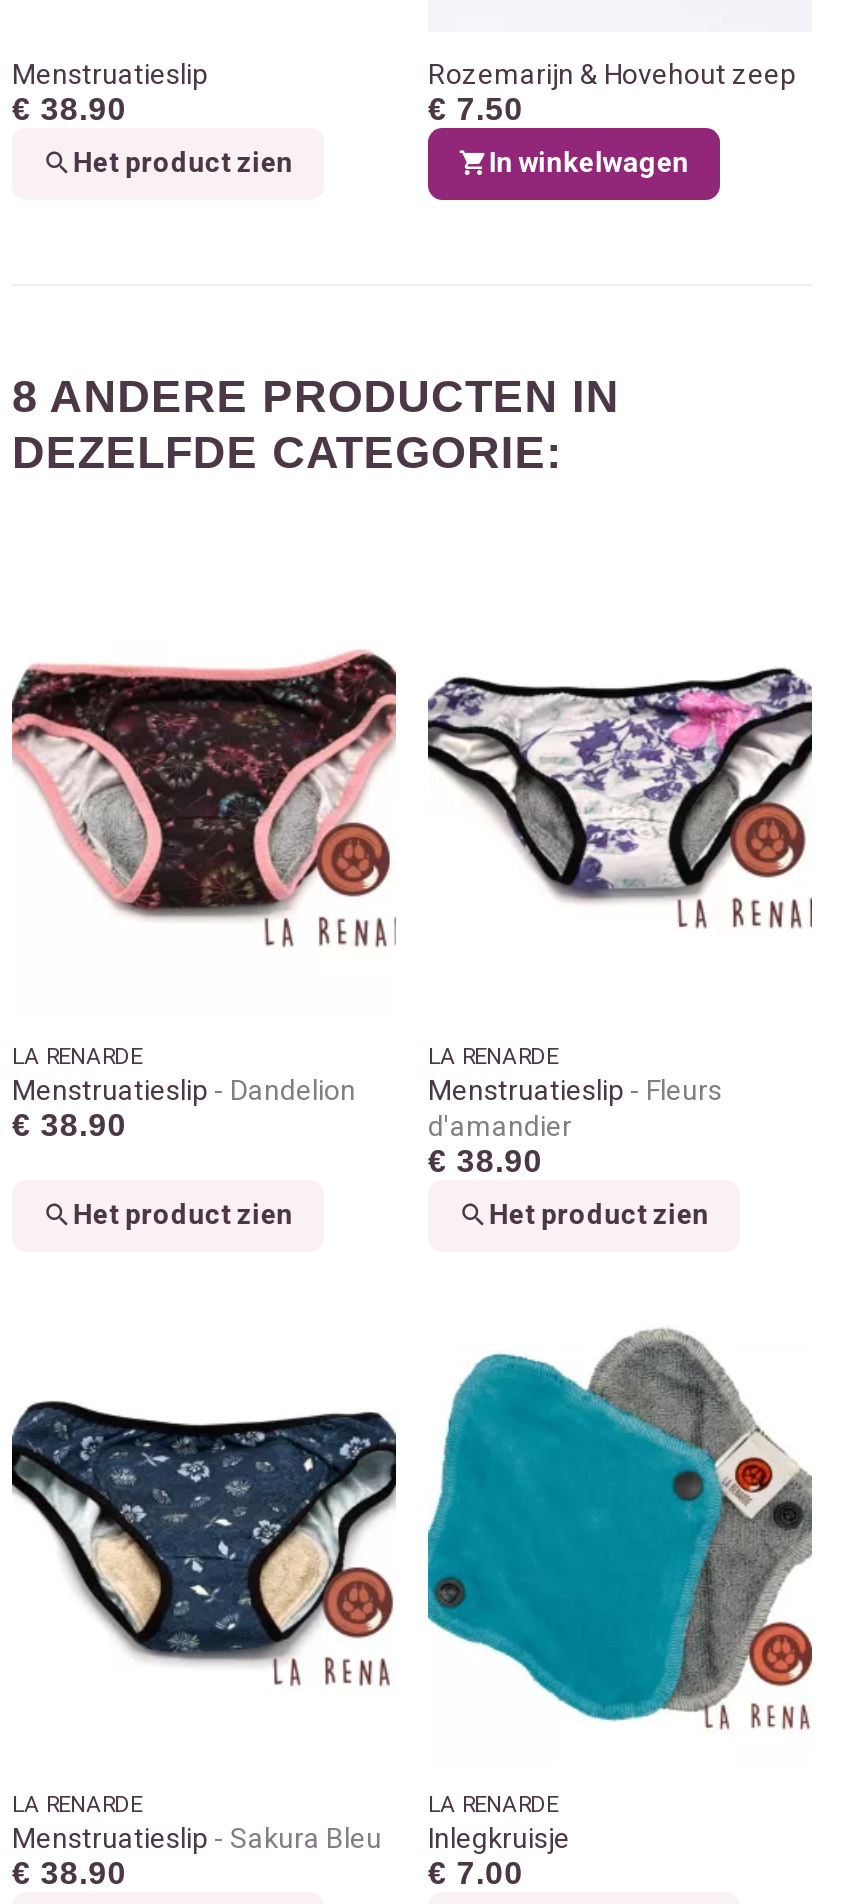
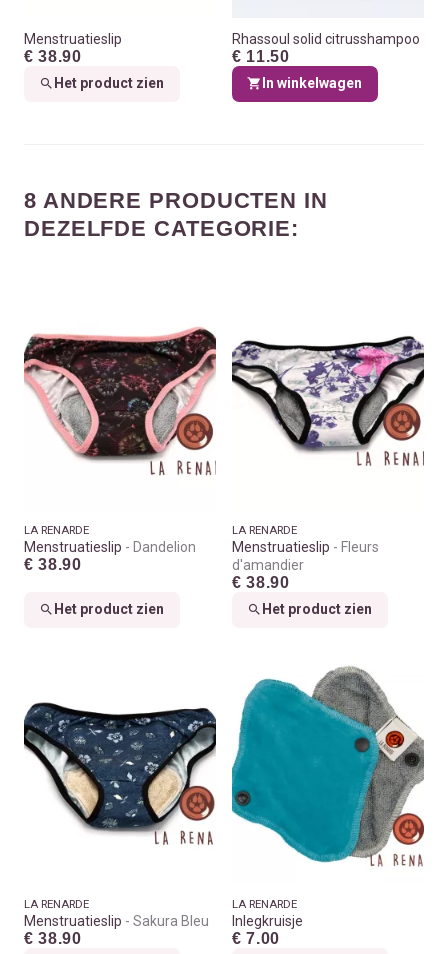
[428,58,796,126] Rozemarijn & Hovehout zeep | € 7.50 -> [232,31,420,65] Rhassoul solid citrusshampoo | € 11.50

